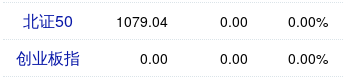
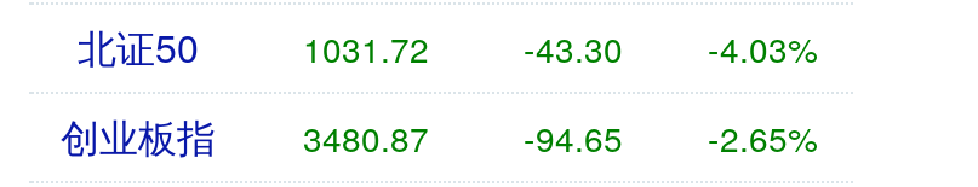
[116,11,168,31] 1079.04 -> [303,25,429,73] 1031.72
[220,11,248,31] 0.00 -> [524,25,623,73] -43.30
[288,11,328,31] 0.00% -> [708,25,817,73] -4.03%
[140,48,168,68] 0.00 -> [303,114,429,162] 3480.87
[220,48,248,68] 0.00 -> [524,114,623,162] -94.65
[288,48,328,68] 0.00% -> [708,114,817,162] -2.65%

